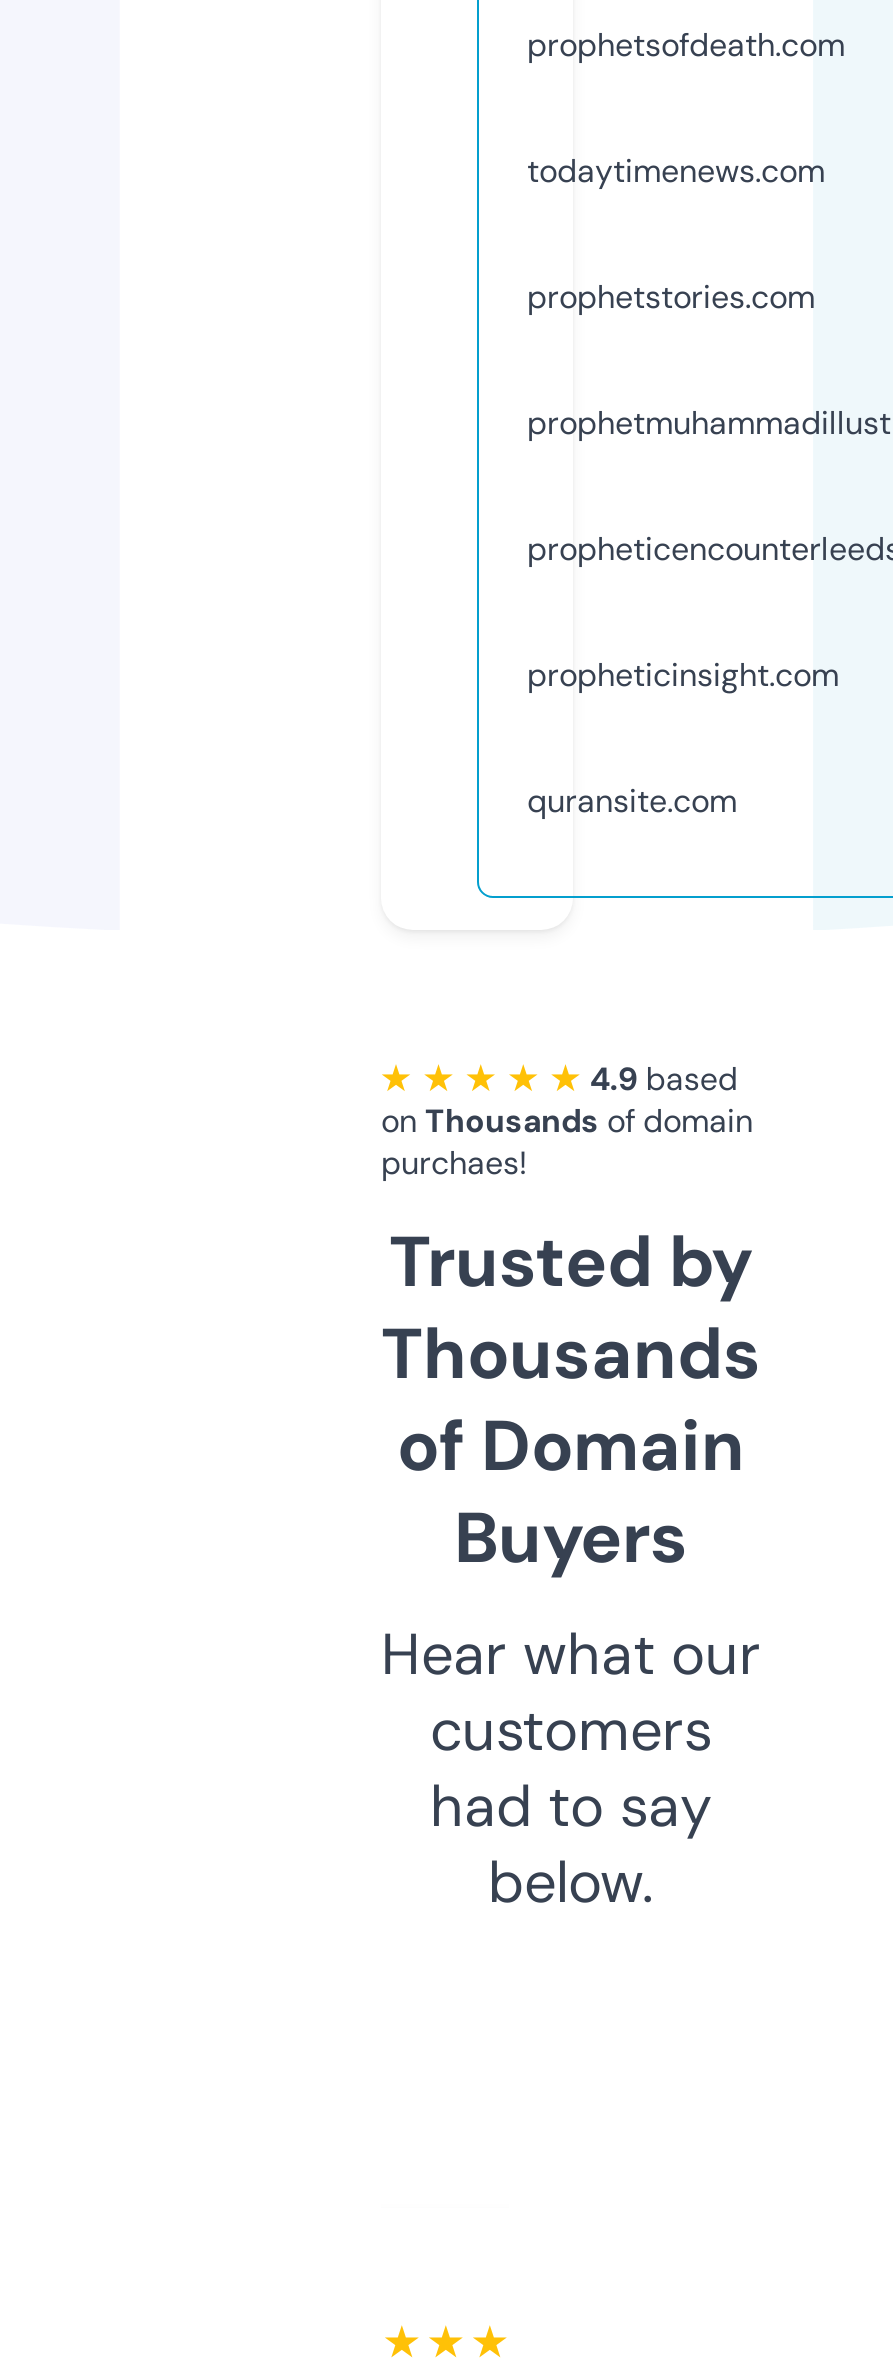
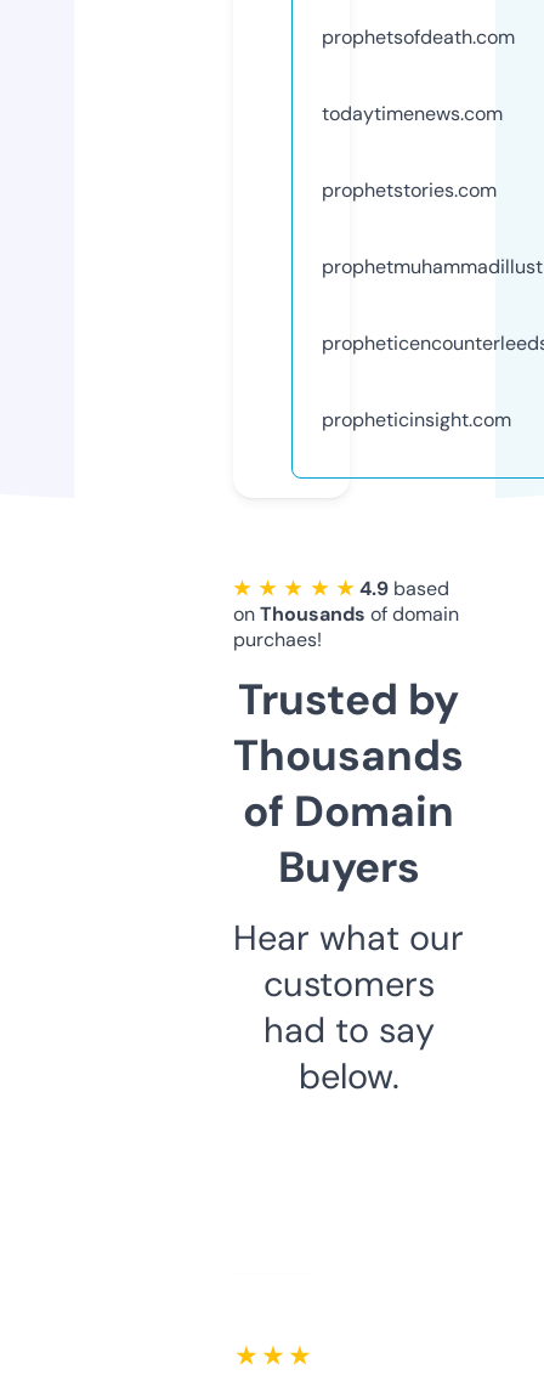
[527,780,737,822] quransite.com -> none

